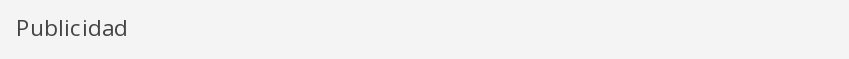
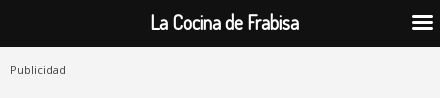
none -> [149,9,298,35] La Cocina de Frabisa

